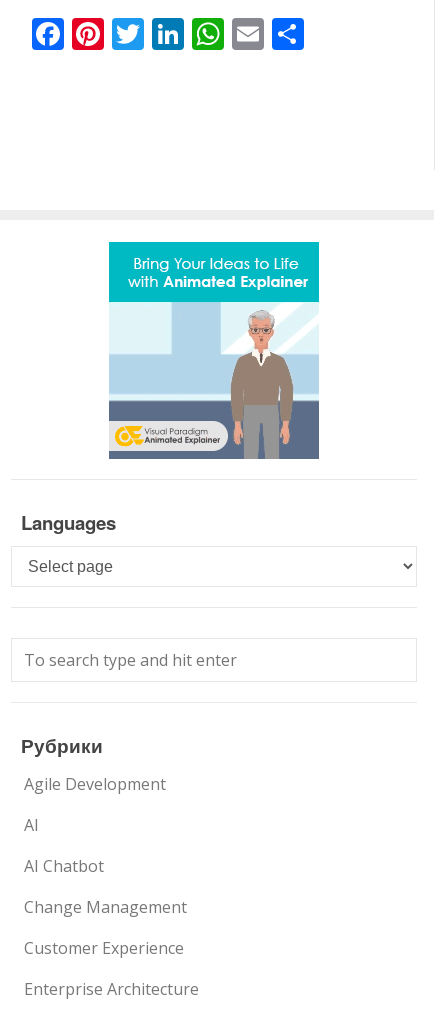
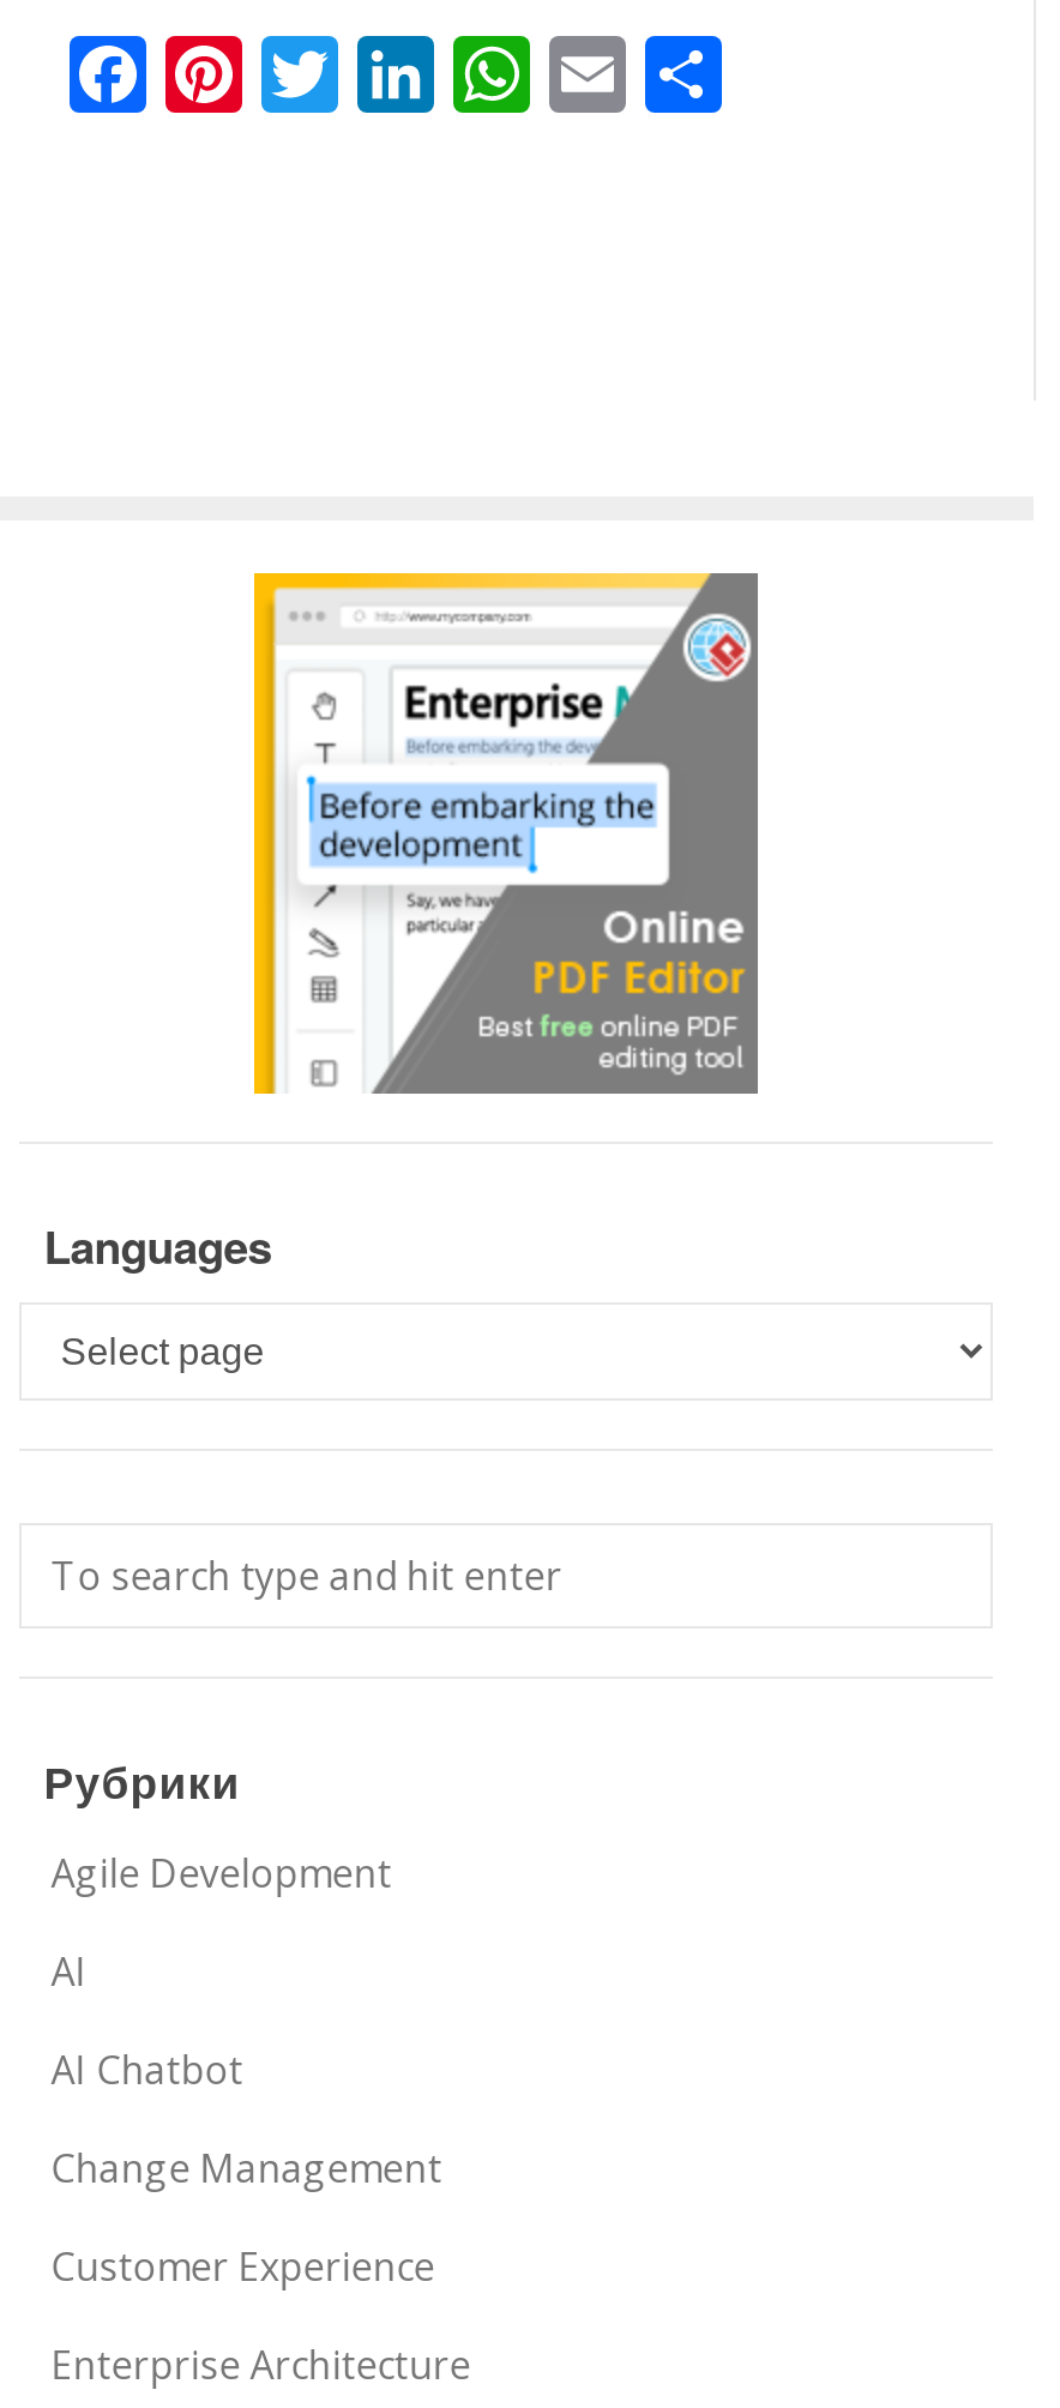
[108,241,320,460] [image] -> [252,571,760,1096] [image]

